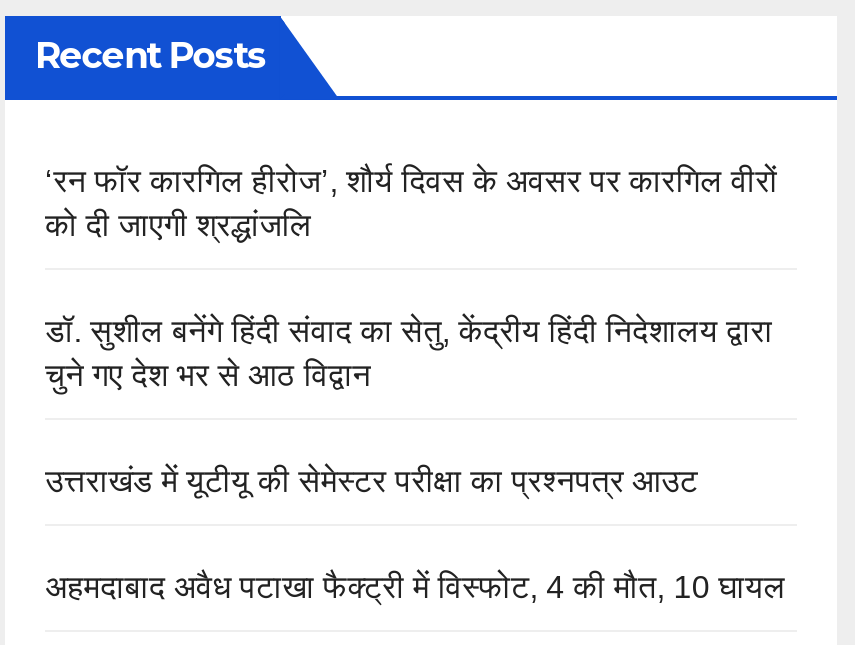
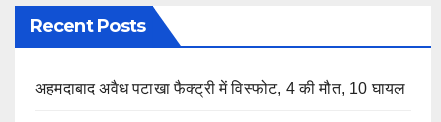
[45,163,778,497] ‘रन फॉर कारगिल हीरोज’, शौर्य दिवस के अवसर पर कारगिल वीरों | को दी जाएगी श्रद्धांजलि | डॉ. सुशील बनेंगे हिंदी संवाद का सेतु, केंद्रीय हिंदी निदेशालय द्वारा | चुने गए देश भर से आठ विद्वान | उत्तराखंड में यूटीयू की सेमेस्टर परीक्षा का प्रश्नपत्र आउट -> none

